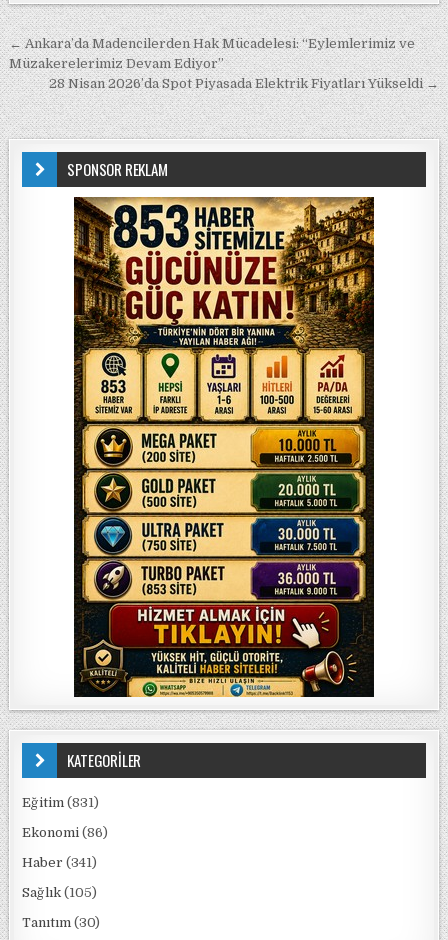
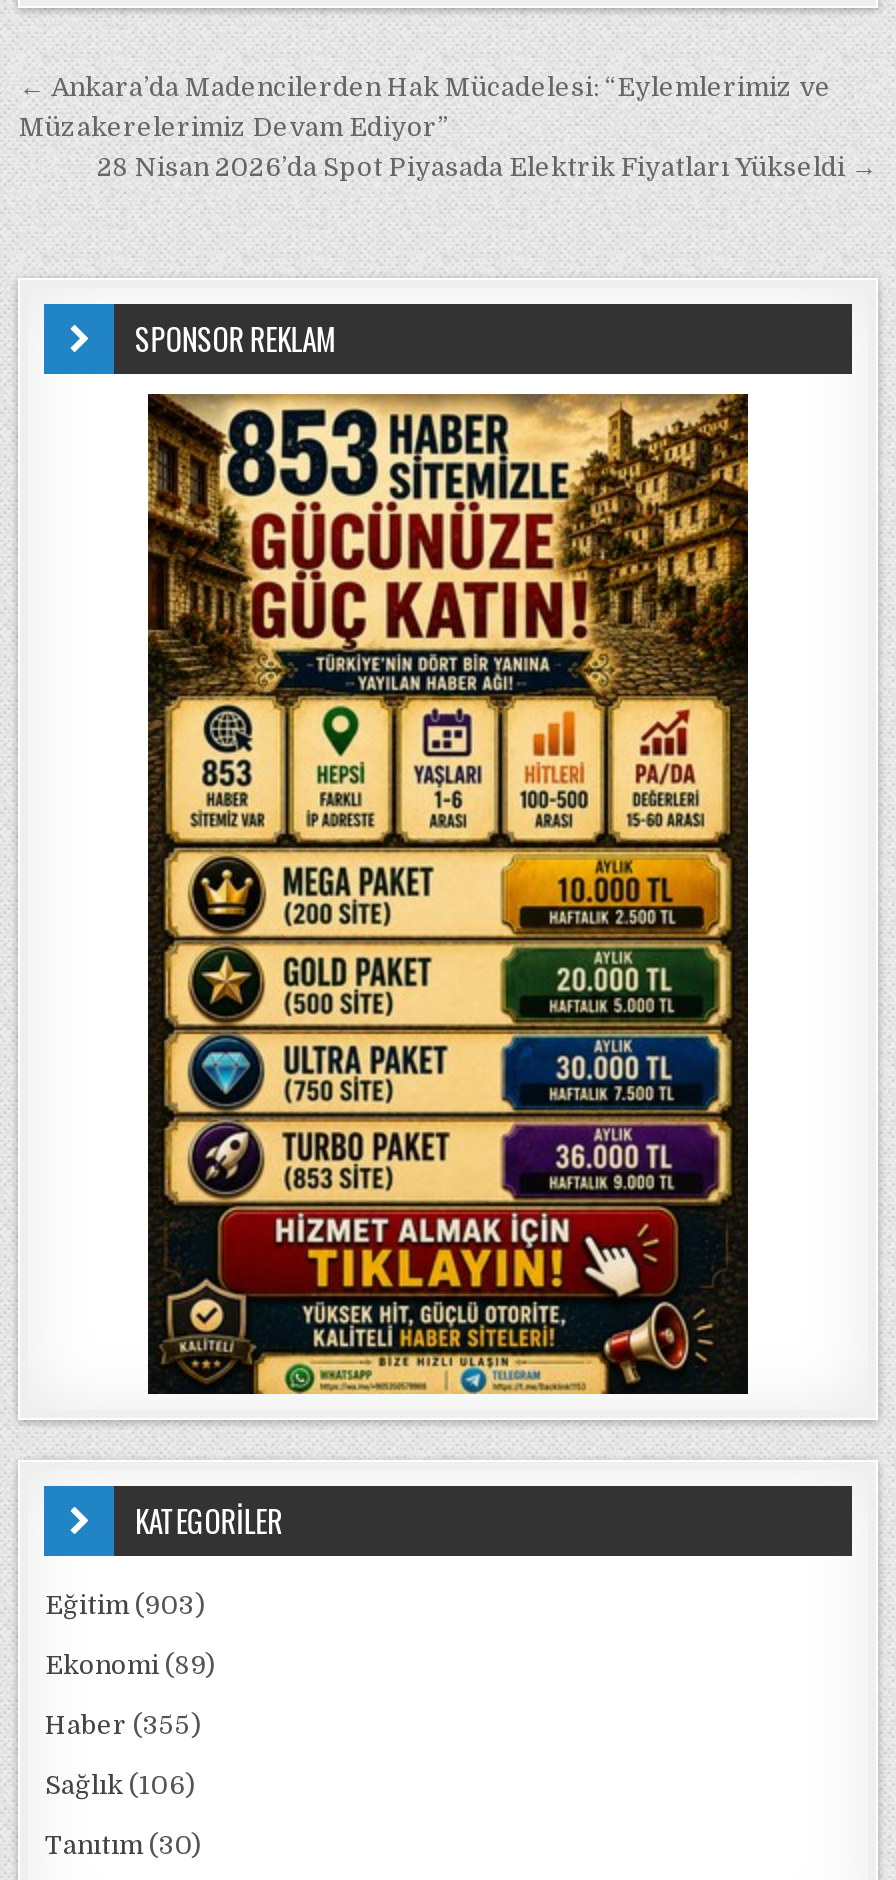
[22,795,99,810] Eğitim (831) -> [45,1590,205,1620] Eğitim (903)
[22,825,108,840] Ekonomi (86) -> [45,1650,215,1680] Ekonomi (89)
[22,855,97,870] Haber (341) -> [45,1710,201,1740] Haber (355)
[22,885,97,900] Sağlık (105) -> [45,1770,195,1800] Sağlık (106)

